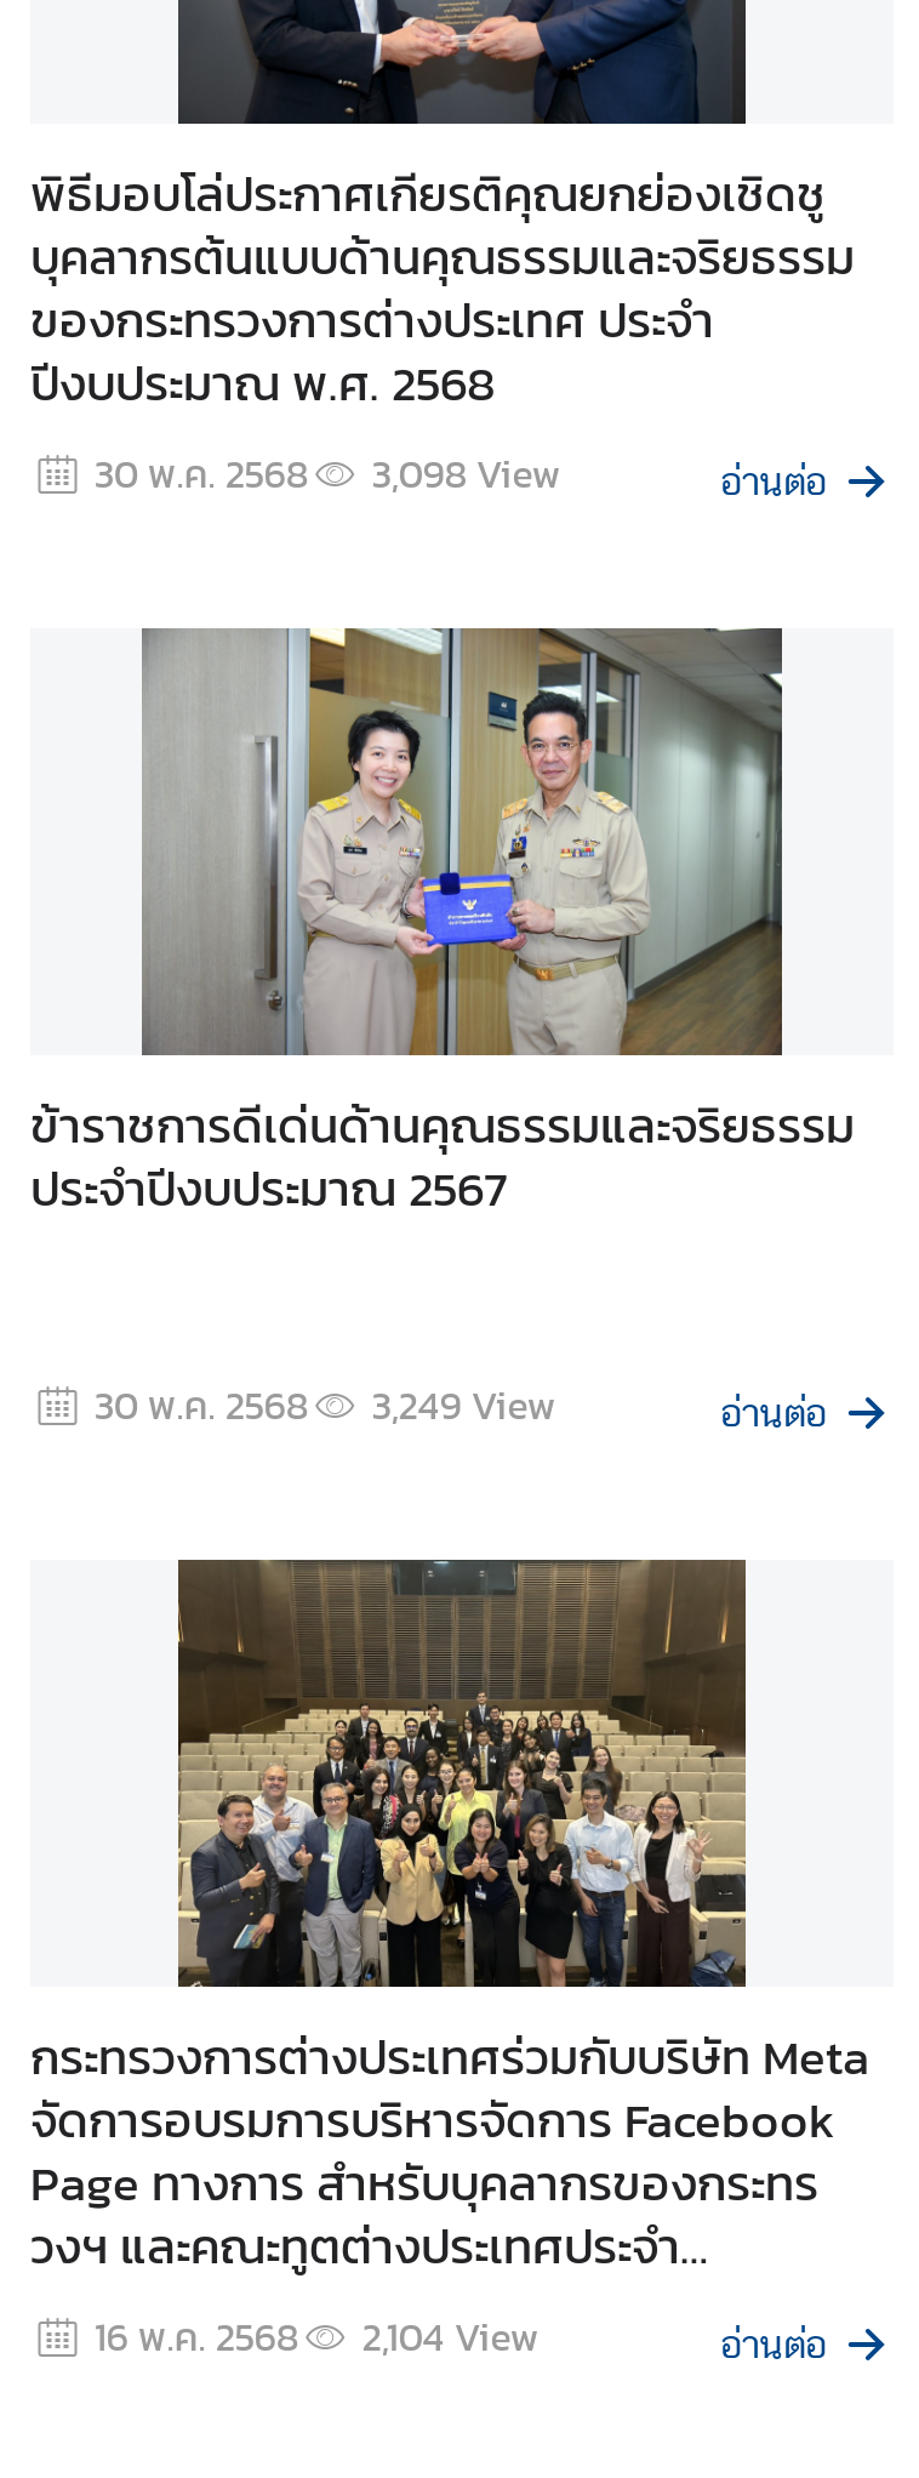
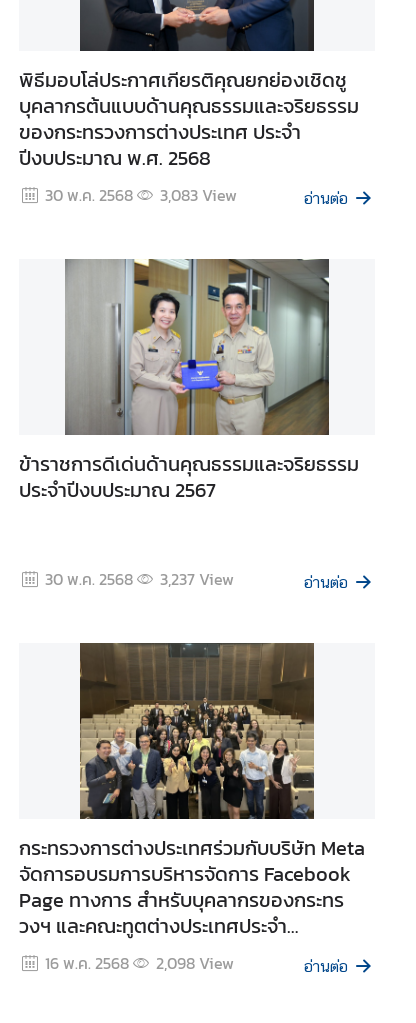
[372,443,561,501] 3,098 View -> [160,182,237,206] 3,083 View
[372,1374,556,1432] 3,249 View -> [160,566,234,590] 3,237 View
[362,2306,539,2364] 2,104 View -> [156,950,234,974] 2,098 View

